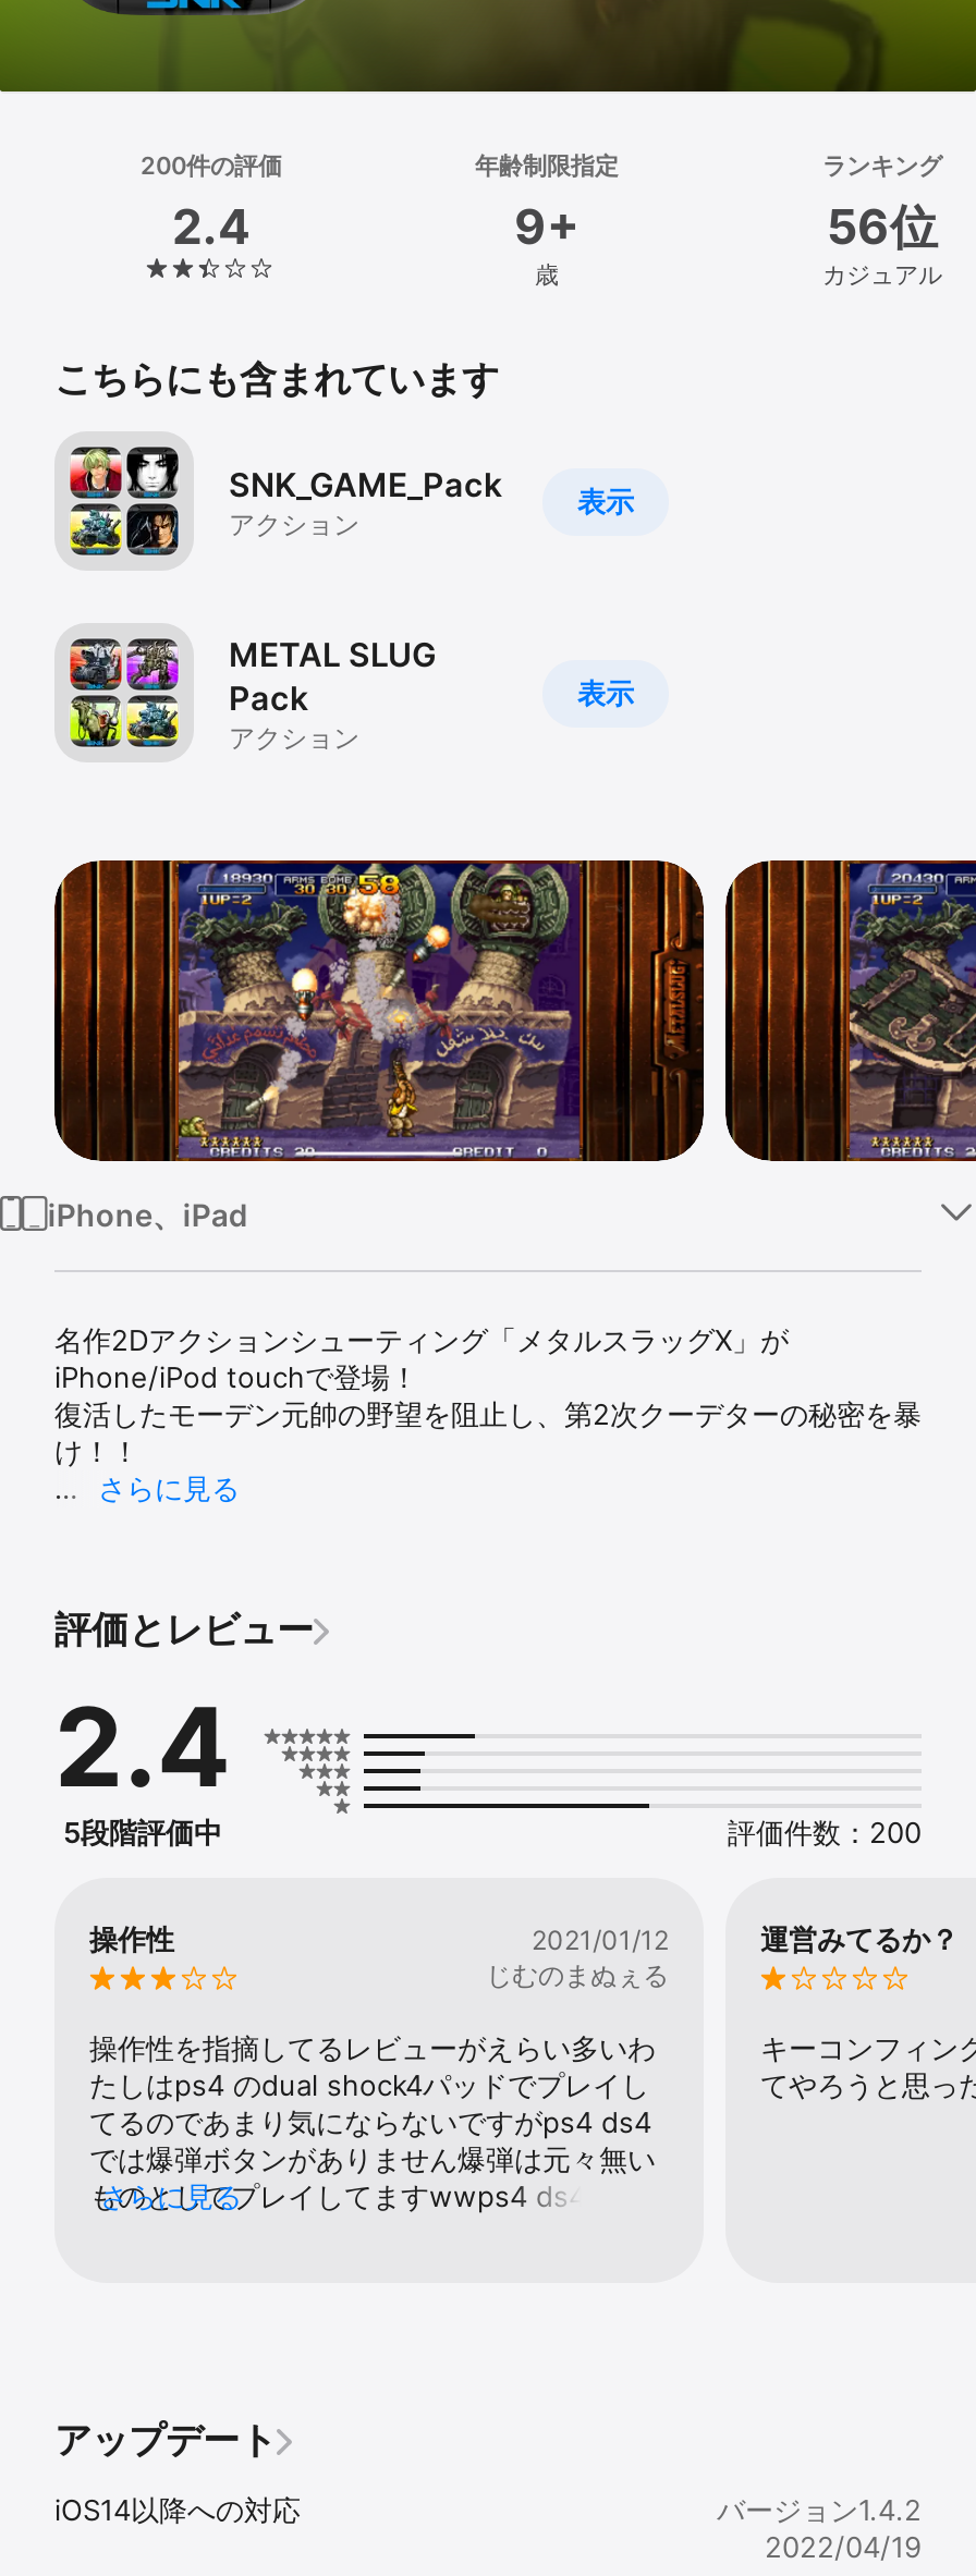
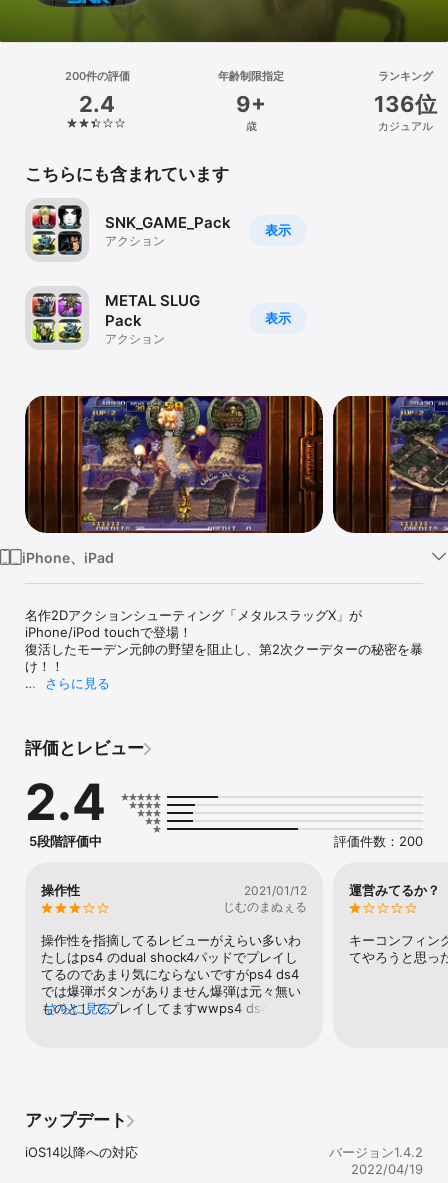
[827,198,938,255] 56位 -> [373,91,436,117] 136位

